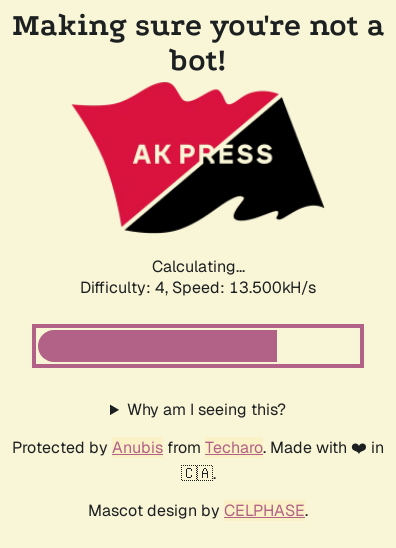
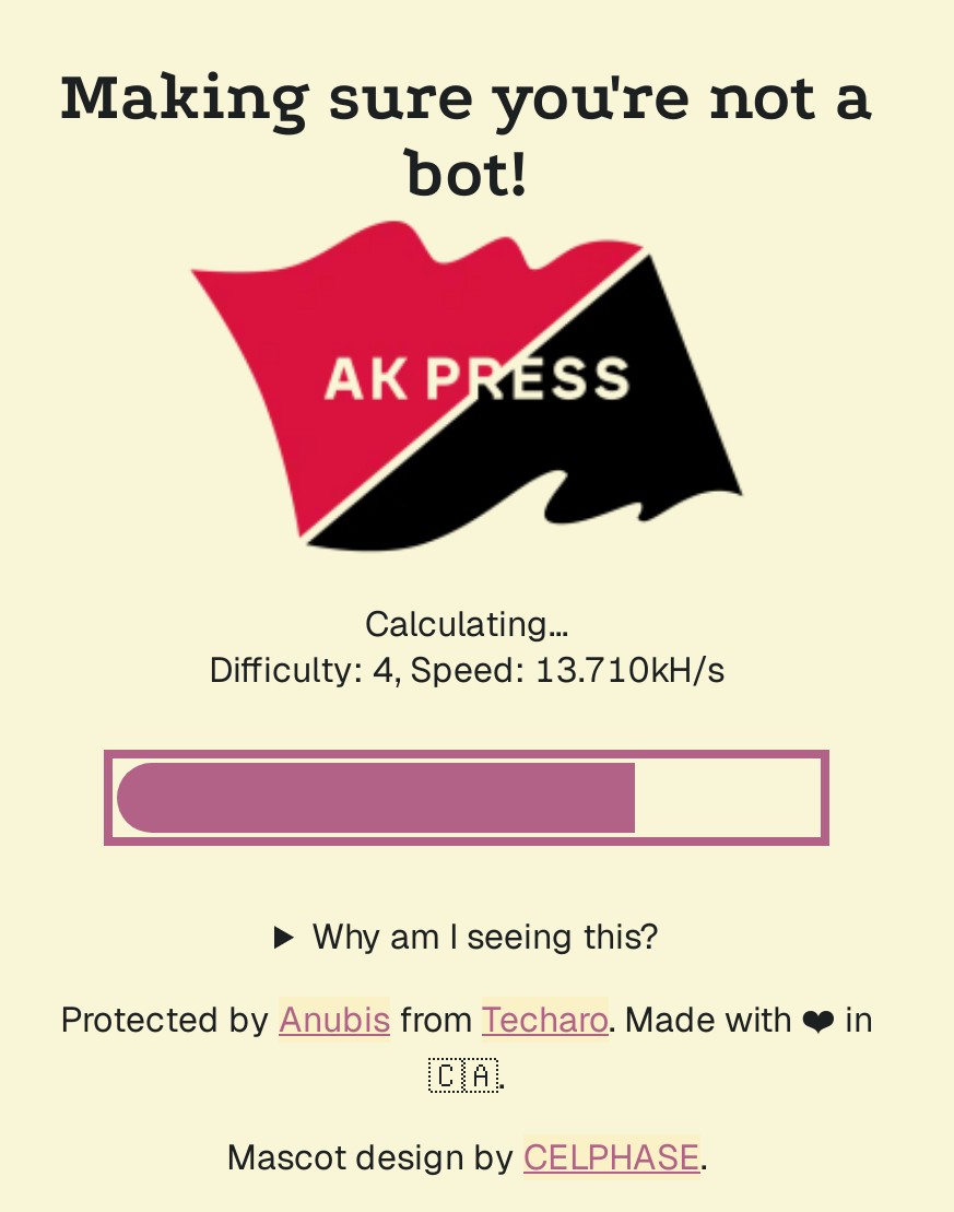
[80,277,316,298] Difficulty: 4, Speed: 13.500kH/s -> [209,647,725,693] Difficulty: 4, Speed: 13.710kH/s

